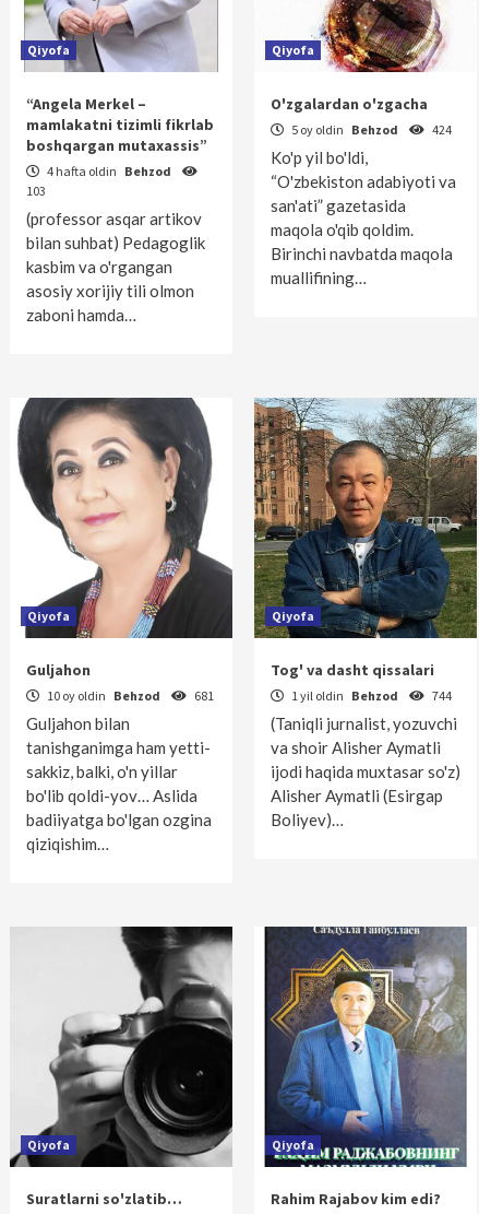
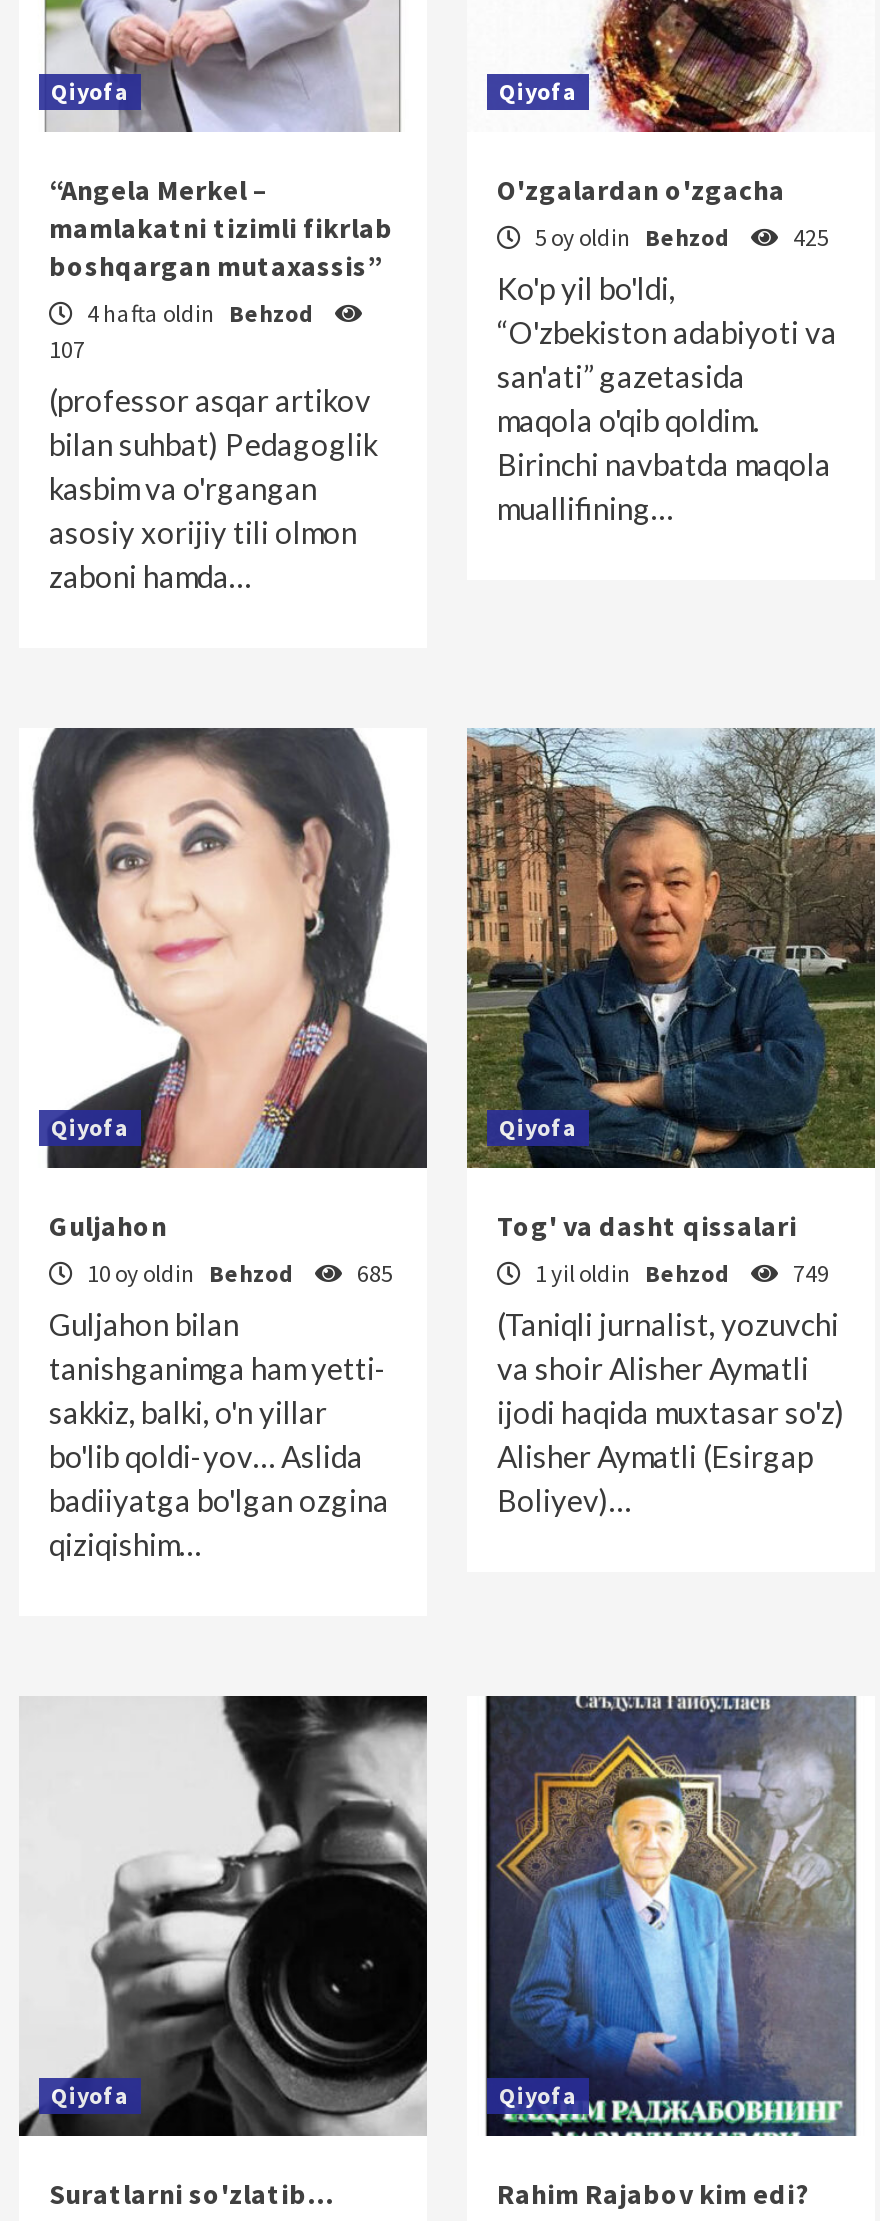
[289,121,452,138] 5 oy oldin Behzod 424 -> [531,222,829,252] 5 oy oldin Behzod 425
[26,182,46,199] 103 -> [49,334,85,364] 107
[45,687,214,704] 10 oy oldin Behzod 681 -> [83,1258,393,1288] 10 oy oldin Behzod 685
[430,687,452,704] 744 -> [789,1258,829,1288] 749

